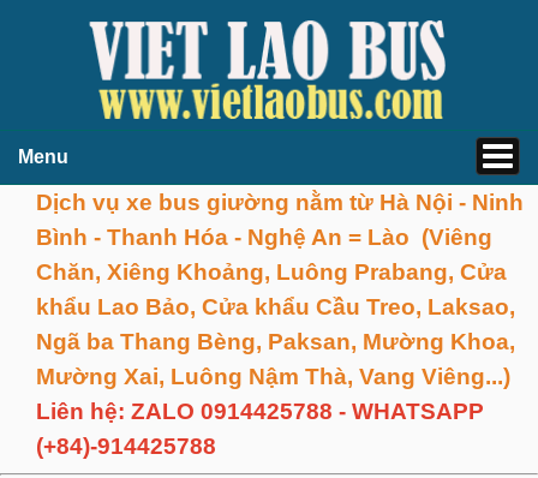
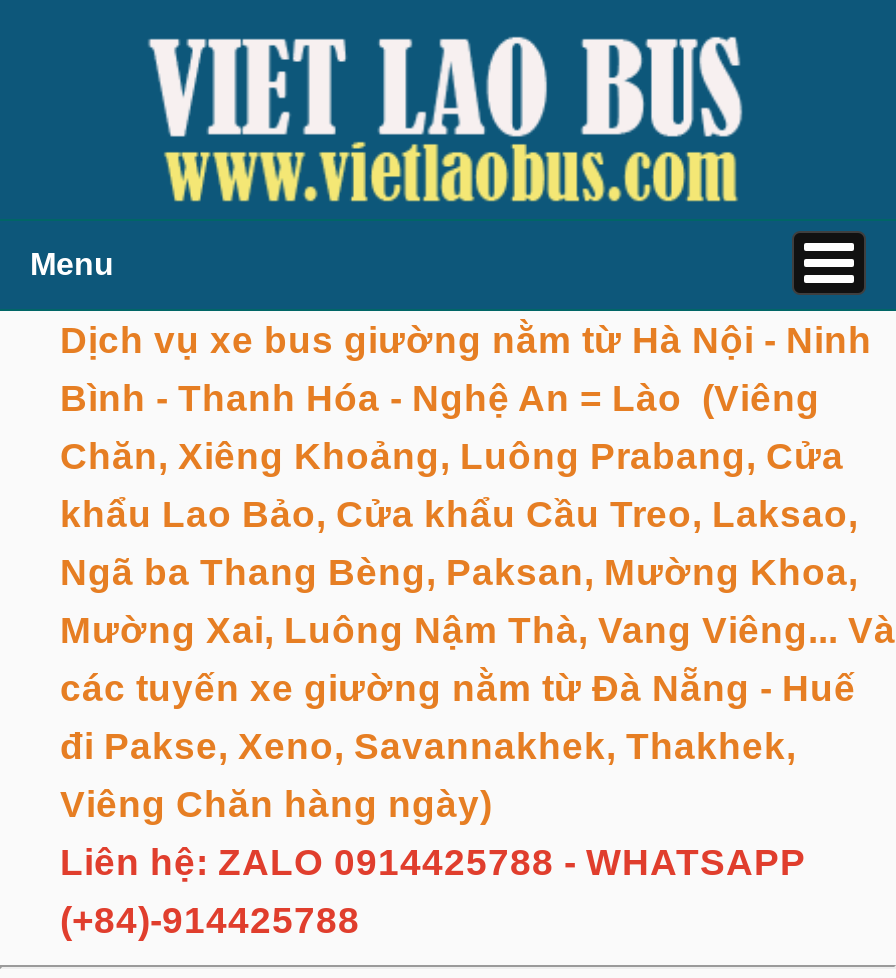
[36,363,510,389] Mường Xai, Luông Nậm Thà, Vang Viêng...) -> [60,608,896,824] Mường Xai, Luông Nậm Thà, Vang Viêng... Và | các tuyến xe giường nằm từ Đà Nẵng - Huế | đi Pakse, Xeno, Savannakhek, Thakhek, | Viêng Chăn hàng ngày)

